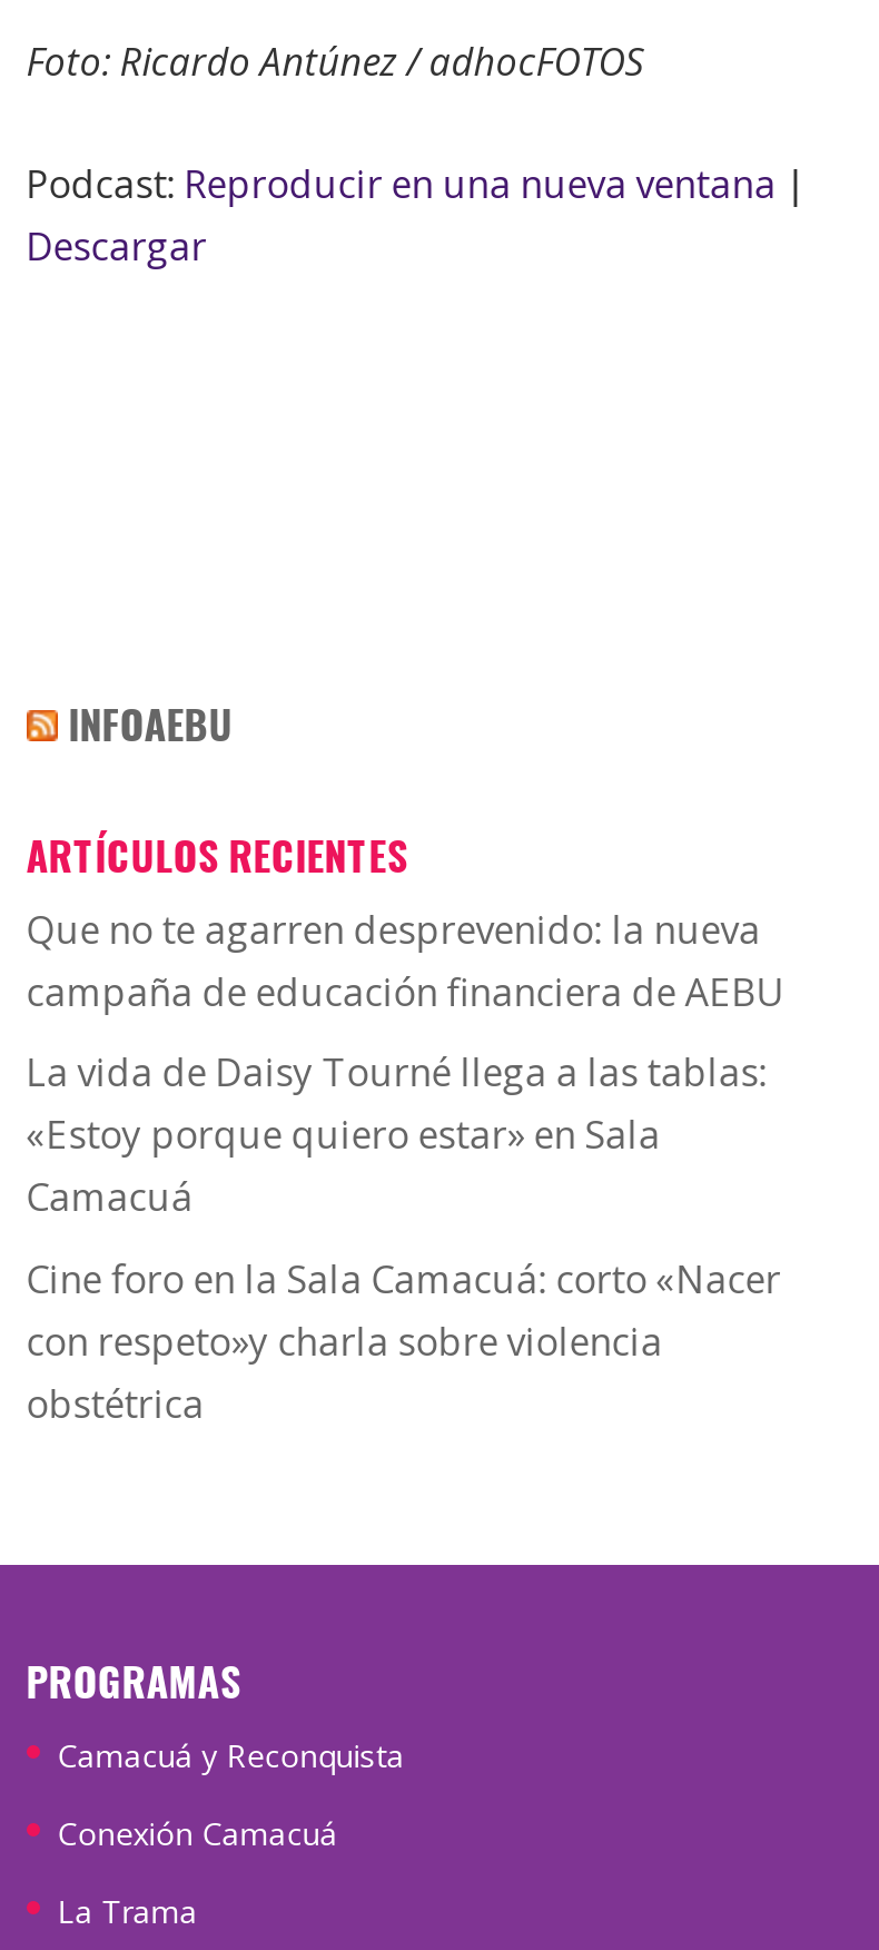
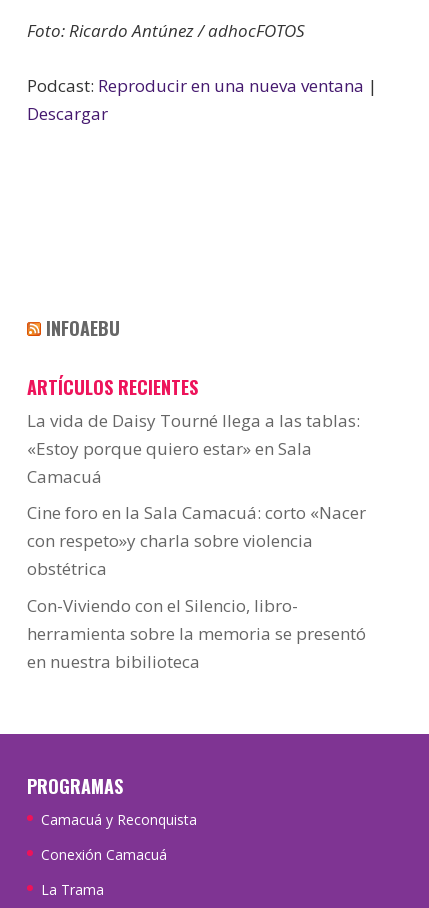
[26,904,785,1017] Que no te agarren desprevenido: la nueva | campaña de educación financiera de AEBU -> none
moved [26,1047,781,1429] -> [27,409,366,580]: La vida de Daisy Tourné llega a las tablas: | «Estoy porque quiero estar» en Sala | Camacuá | Cine foro en la Sala Camacuá: corto «Nacer | con respeto»y charla sobre violencia | obstétrica
none -> [27,594,366,673] Con-Viviendo con el Silencio, libro- | herramienta sobre la memoria se presentó | en nuestra bibilioteca

